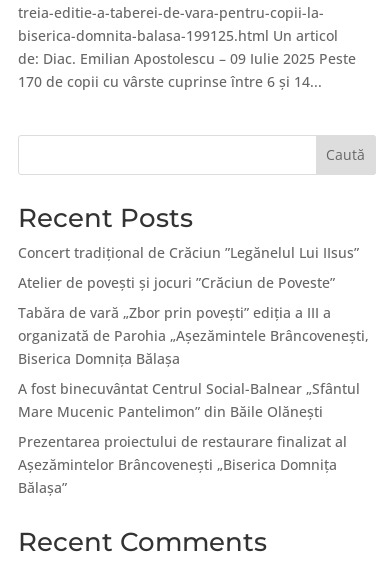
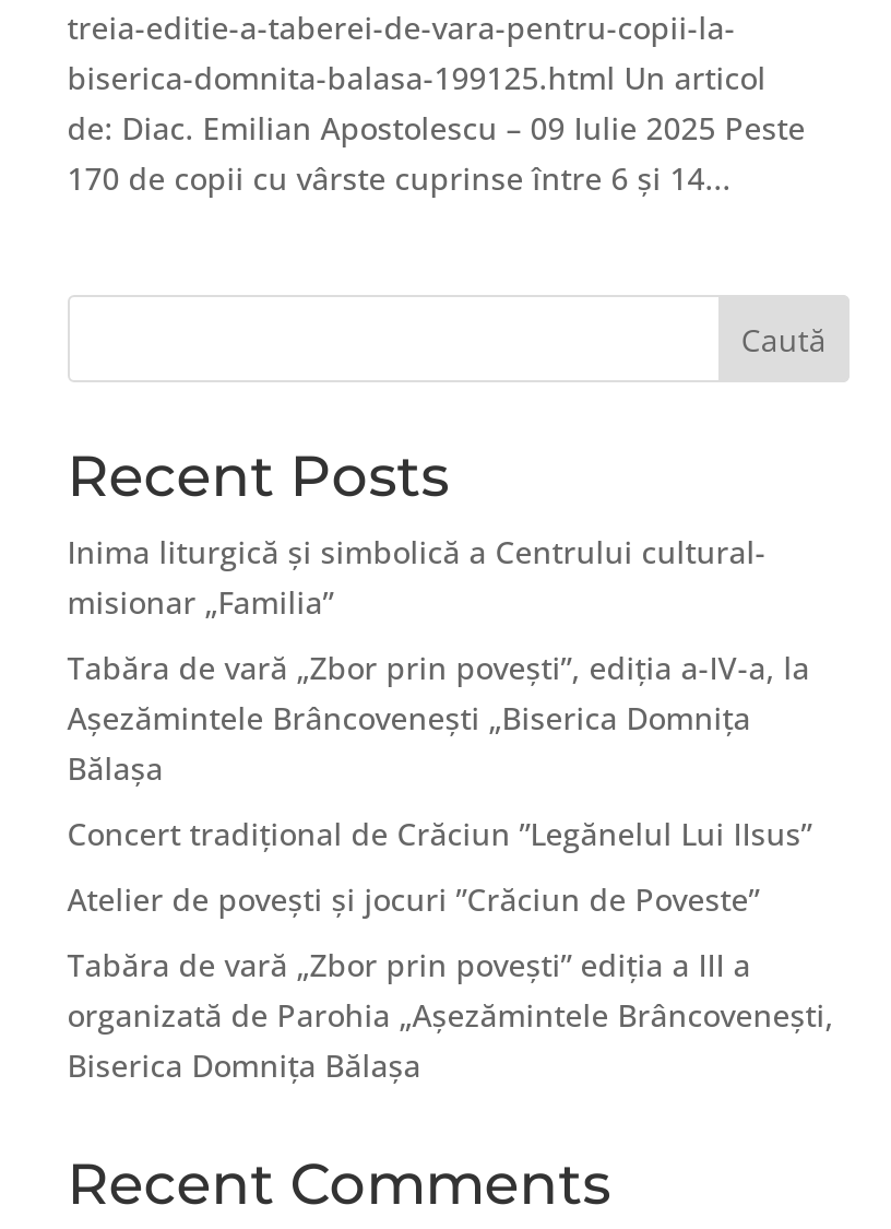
none -> [67,530,810,788] Inima liturgică și simbolică a Centrului cultural- | misionar „Familia” | Tabăra de vară „Zbor prin povești”, ediția a-IV-a, la | Așezămintele Brâncovenești „Biserica Domnița | Bălașa
moved [18,243,369,368] -> [67,812,834,1085]: Concert tradițional de Crăciun ”Legănelul Lui IIsus” | Atelier de povești și jocuri ”Crăciun de Poveste” | Tabăra de vară „Zbor prin poveşti” ediţia a III a | organizată de Parohia „Aşezămintele Brâncoveneşti, | Biserica Domniţa Bălaşa
[18,379,360,497] A fost binecuvântat Centrul Social-Balnear „Sfântul | Mare Mucenic Pantelimon” din Băile Olănești | Prezentarea proiectului de restaurare finalizat al | Aşezămintelor Brâncoveneşti „Biserica Domniţa | Bălaşa” -> none

